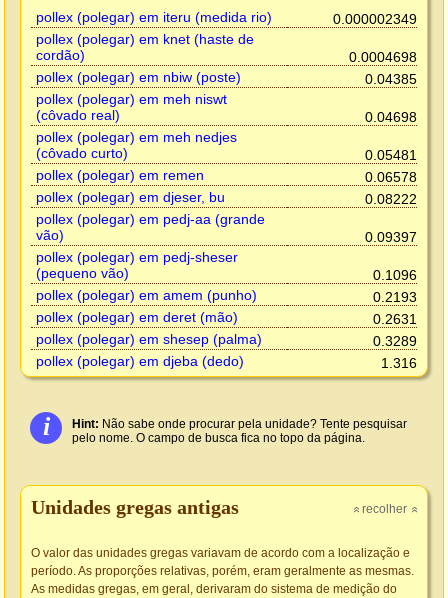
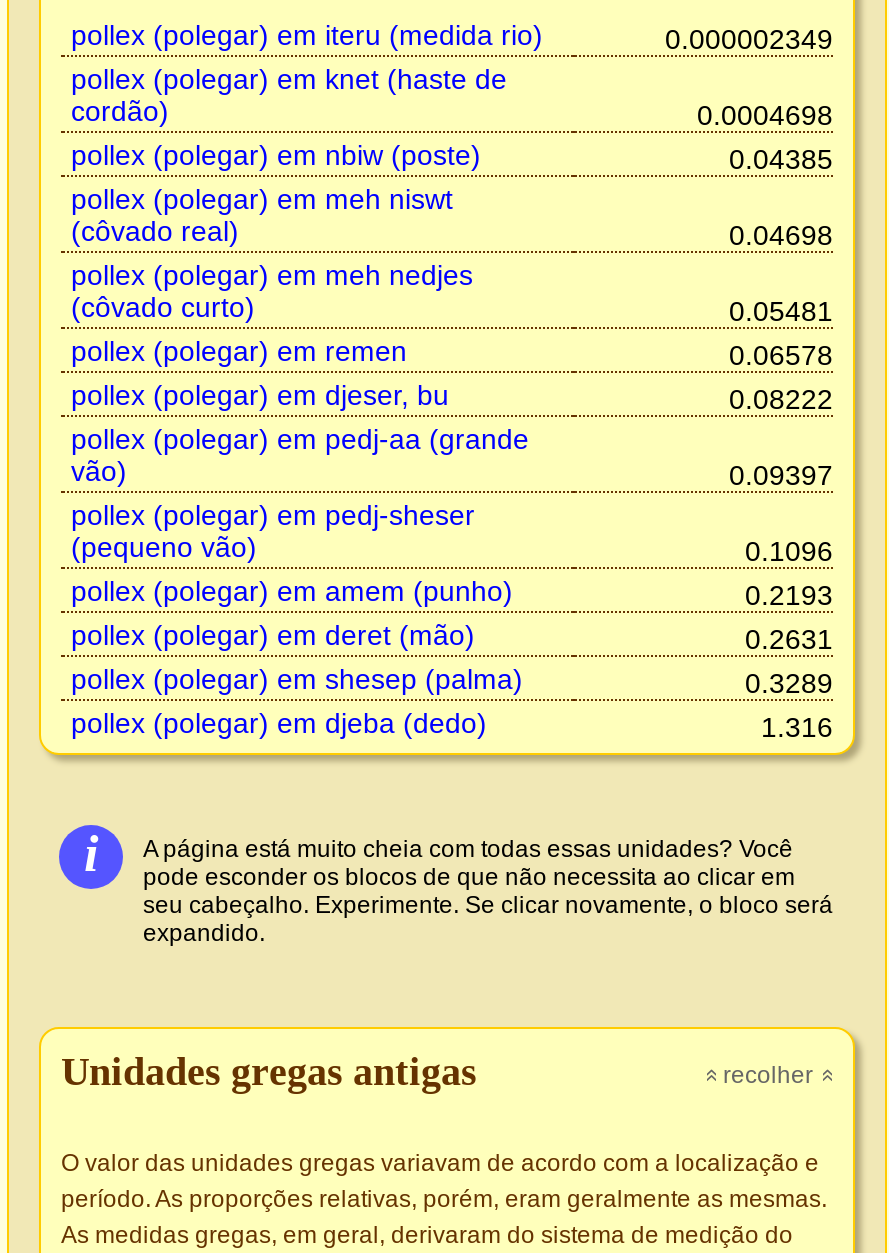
[72,417,407,445] Hint: Não sabe onde procurar pela unidade? Tente pesquisar | pelo nome. O campo de busca fica no topo da página. -> [143,835,833,947] A página está muito cheia com todas essas unidades? Você | pode esconder os blocos de que não necessita ao clicar em | seu cabeçalho. Experimente. Se clicar novamente, o bloco será | expandido.

